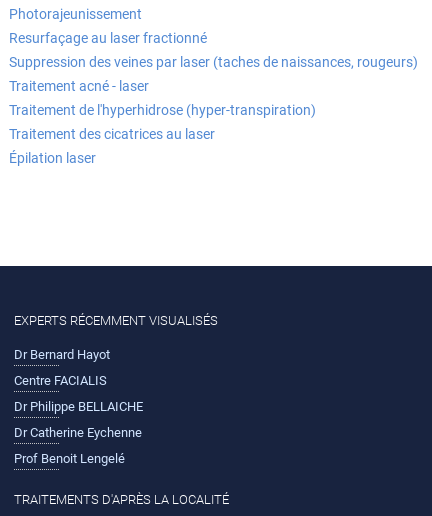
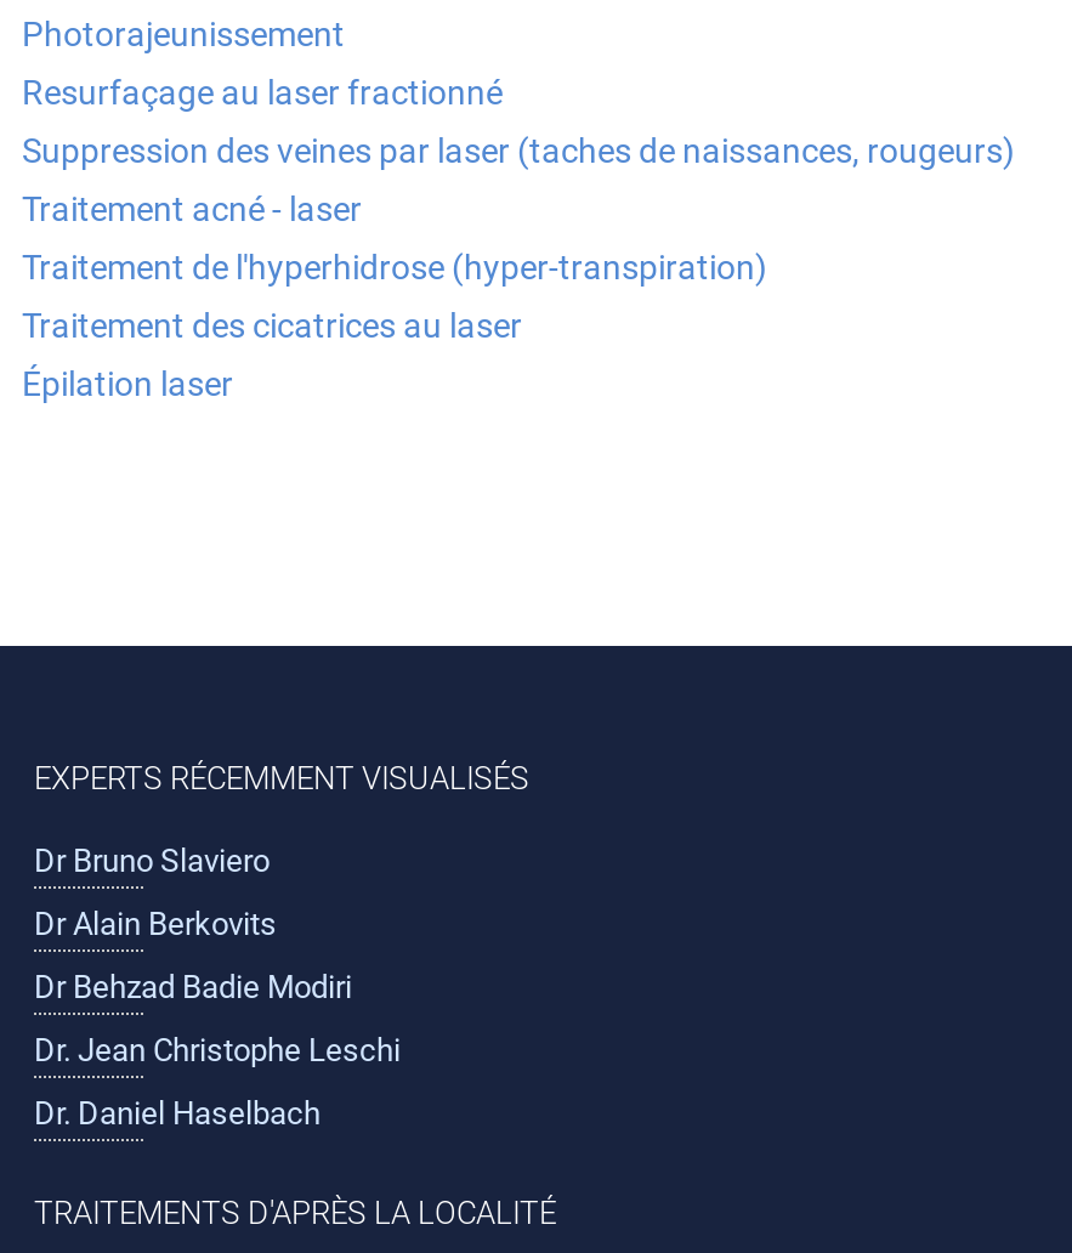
[14,347,110,362] Dr Bernard Hayot -> [34,843,270,879] Dr Bruno Slaviero
[14,373,107,388] Centre FACIALIS -> [34,906,277,942] Dr Alain Berkovits
[14,399,143,414] Dr Philippe BELLAICHE -> [34,969,352,1005] Dr Behzad Badie Modiri
[14,425,142,440] Dr Catherine Eychenne -> [34,1032,401,1068] Dr. Jean Christophe Leschi
[14,451,125,466] Prof Benoit Lengelé -> [34,1095,321,1132] Dr. Daniel Haselbach

